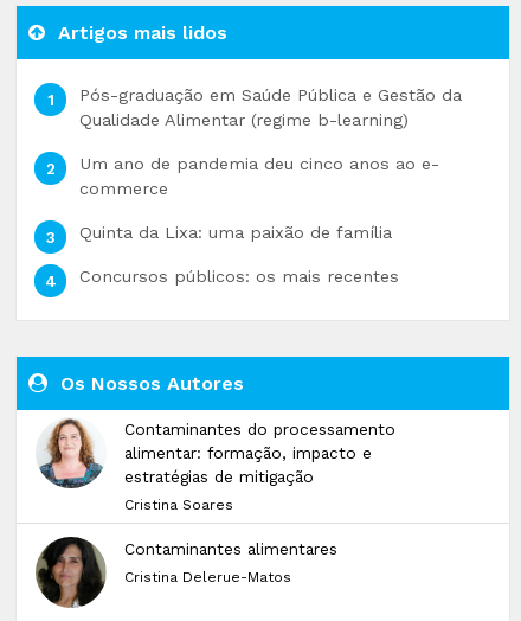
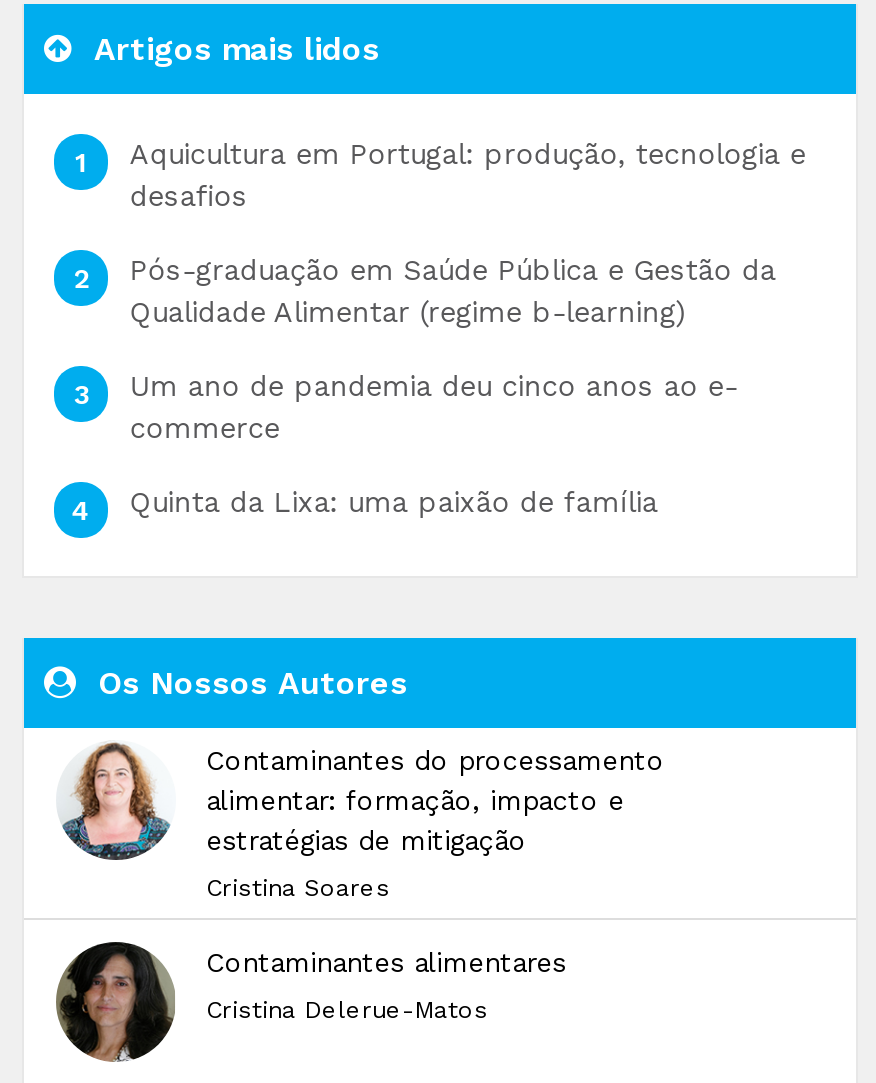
none -> [130,138,806,212] Aquicultura em Portugal: produção, tecnologia e | desafios
moved [79,86,462,242] -> [130,254,776,518]: Pós-graduação em Saúde Pública e Gestão da | Qualidade Alimentar (regime b-learning) | Um ano de pandemia deu cinco anos ao e- | commerce | Quinta da Lixa: uma paixão de família
[79,267,399,286] Concursos públicos: os mais recentes -> none

